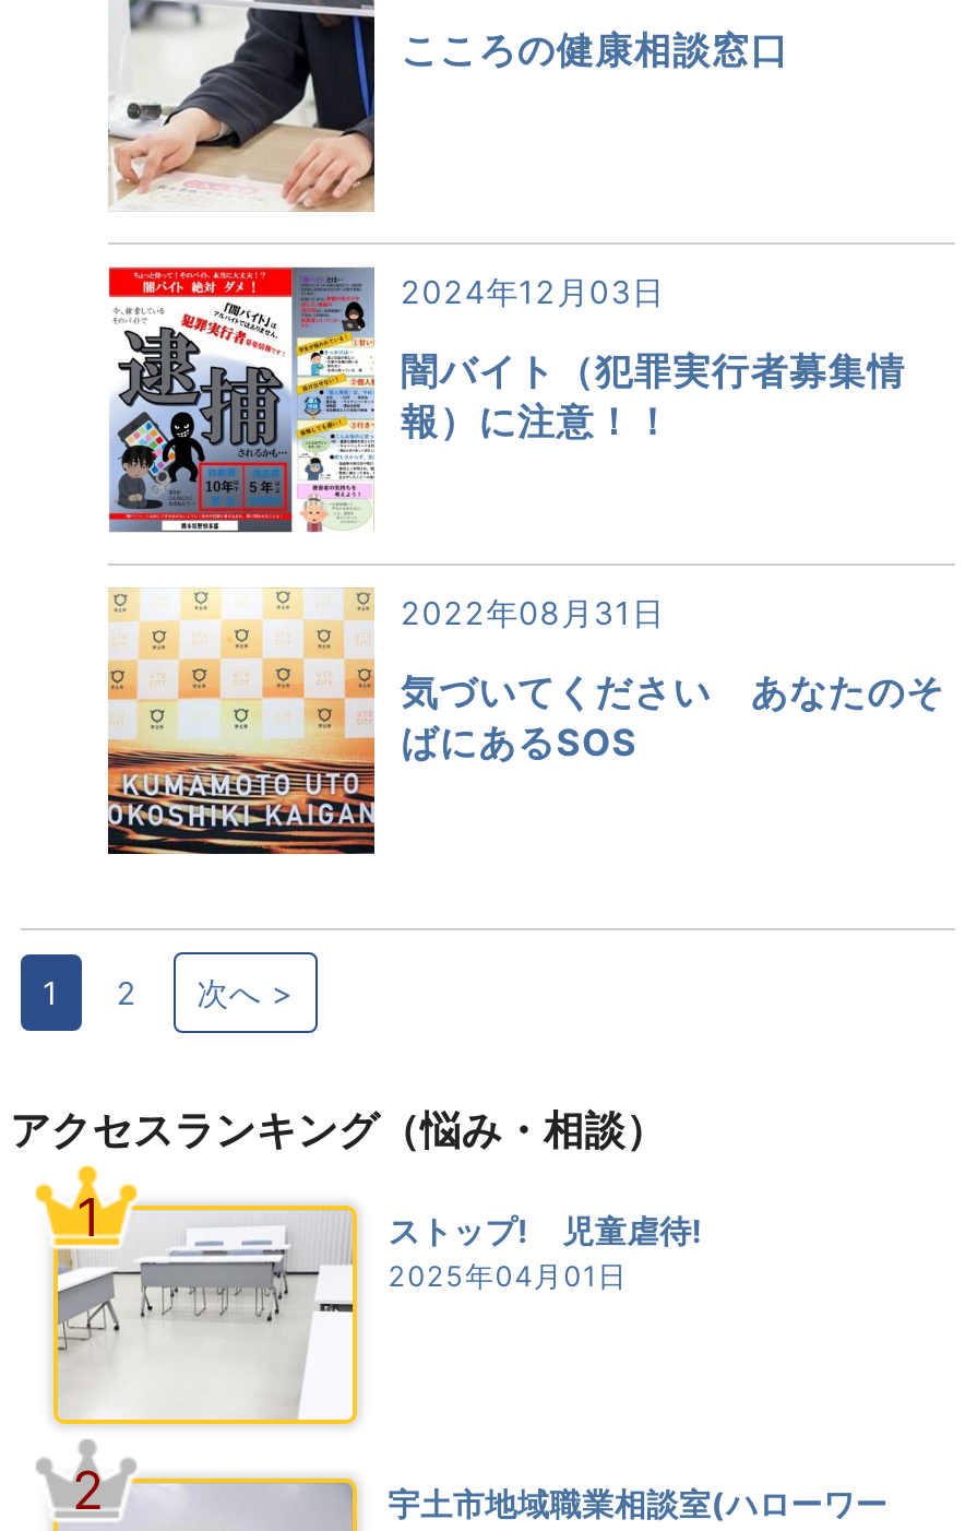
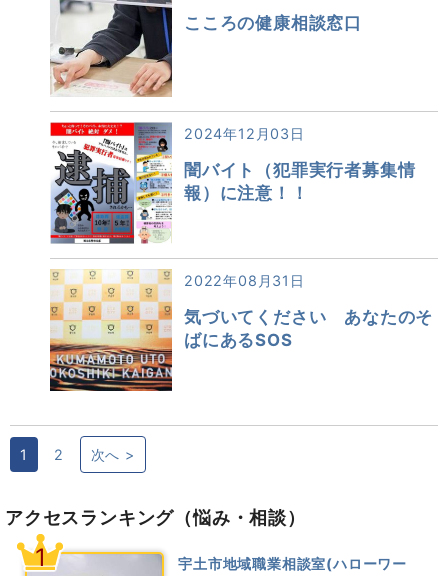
[53,1210,357,1523] [image] | 2 -> none
[388,1212,704,1293] ストップ! 児童虐待! | 2025年04月01日 -> none

